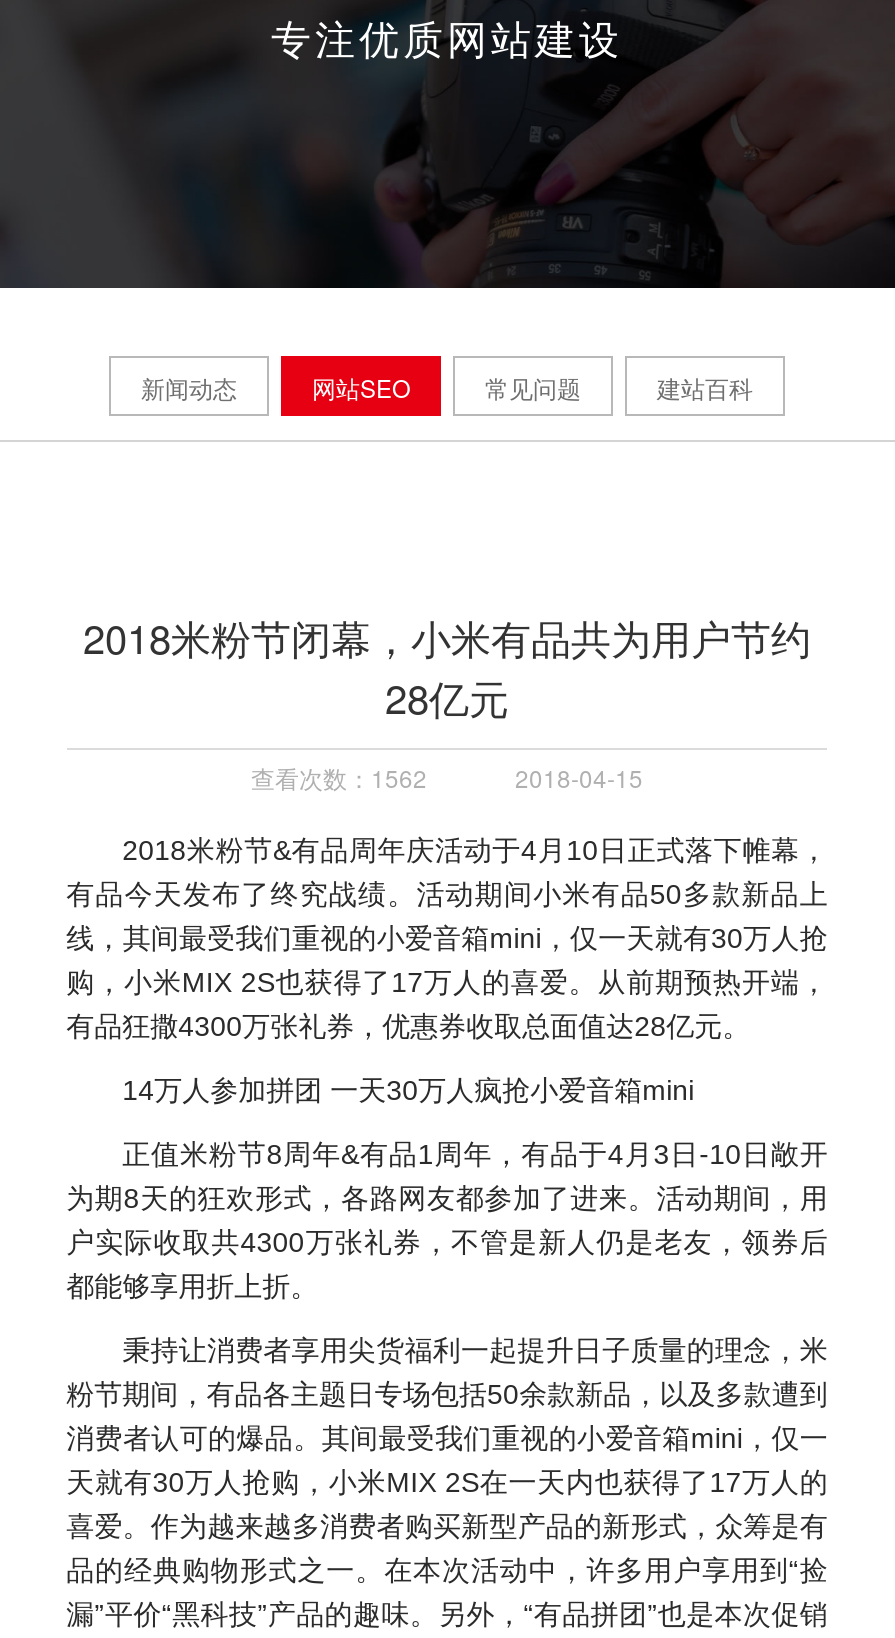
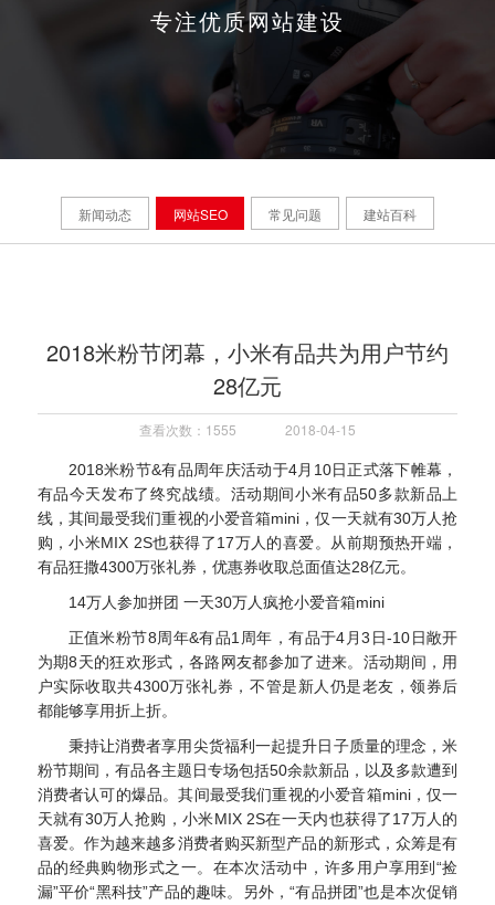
[251,760,427,794] 查看次数：1562 -> [139,420,236,439] 查看次数：1555

